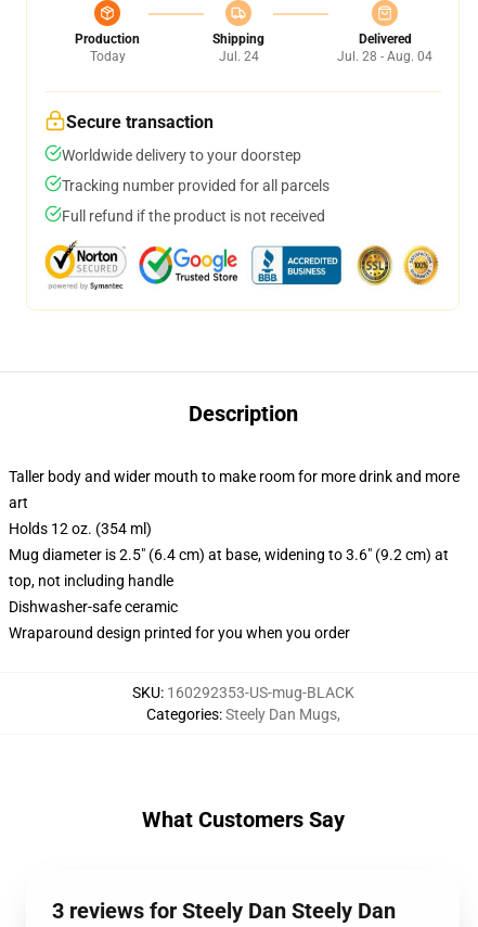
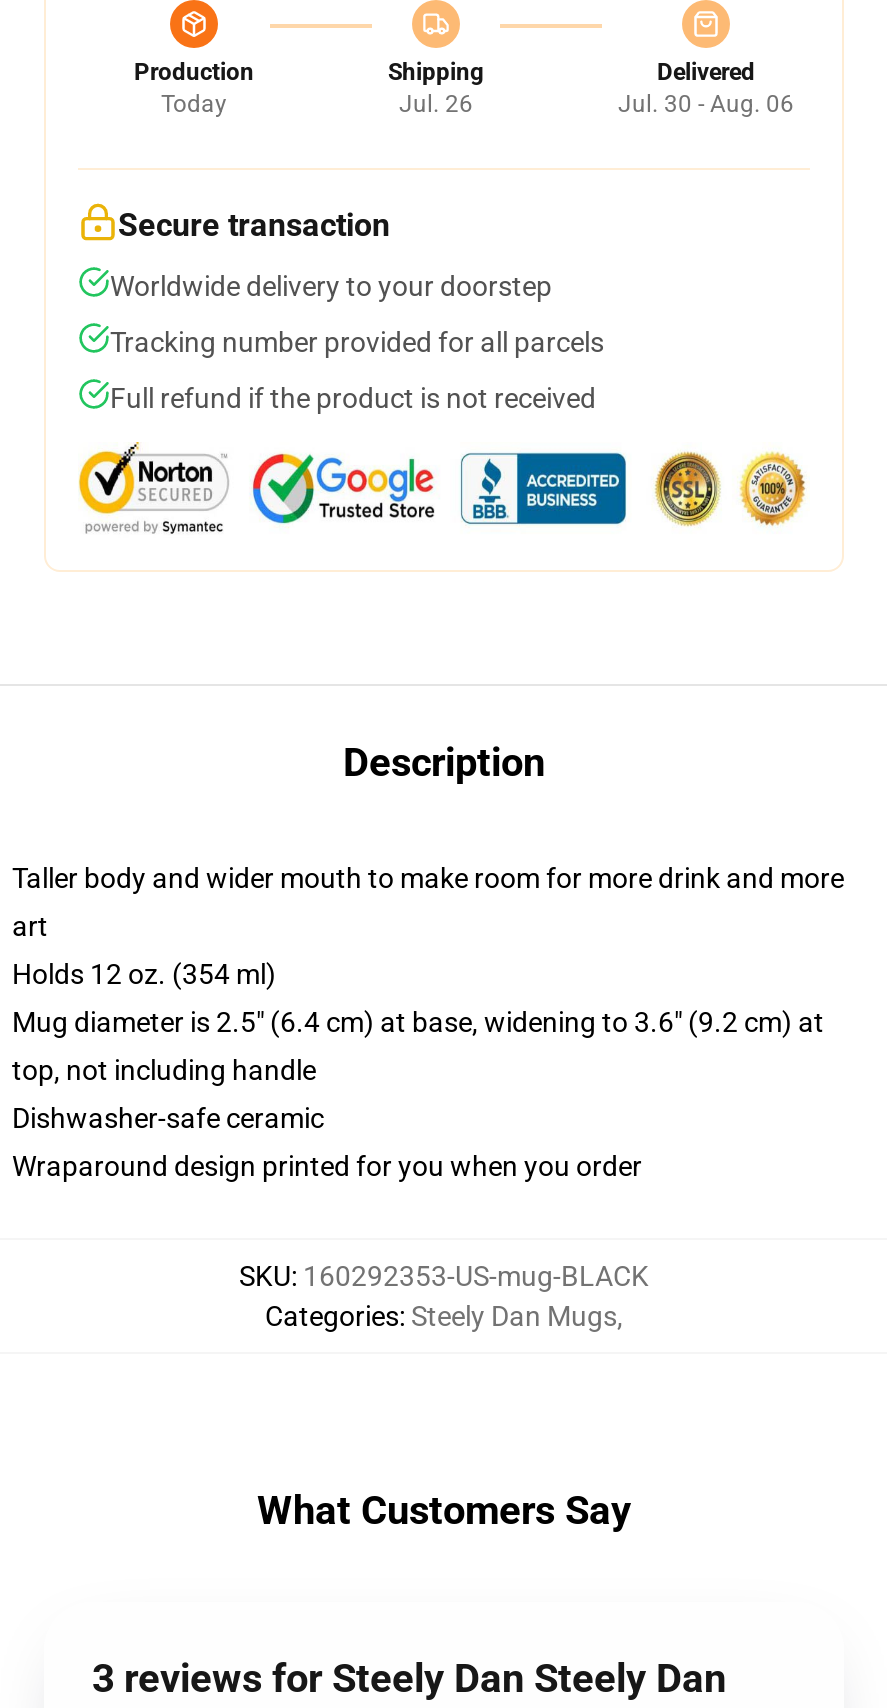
[218,49,259,64] Jul. 24 -> [399,90,473,118] Jul. 26
[337,49,432,64] Jul. 28 - Aug. 04 -> [618,90,794,118] Jul. 30 - Aug. 06

